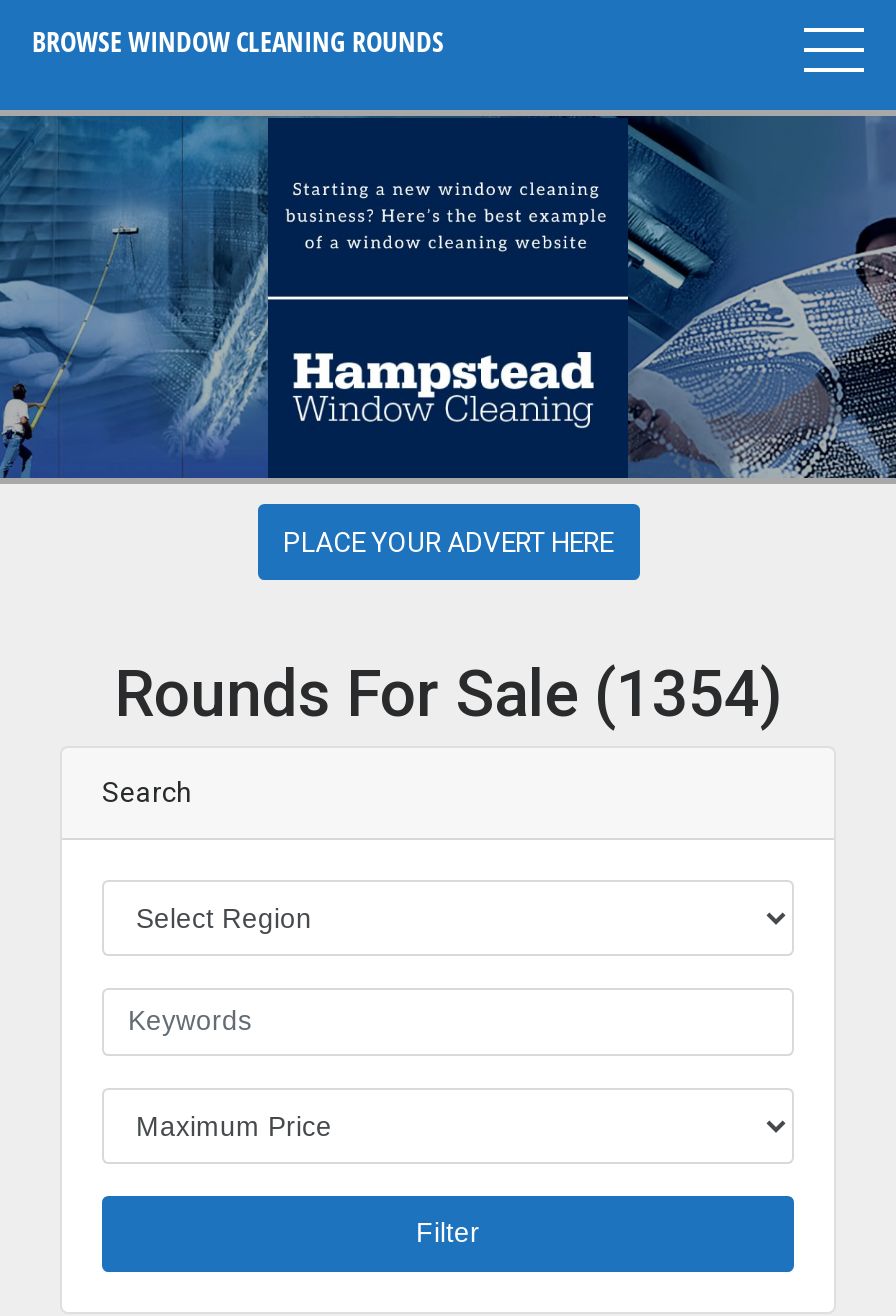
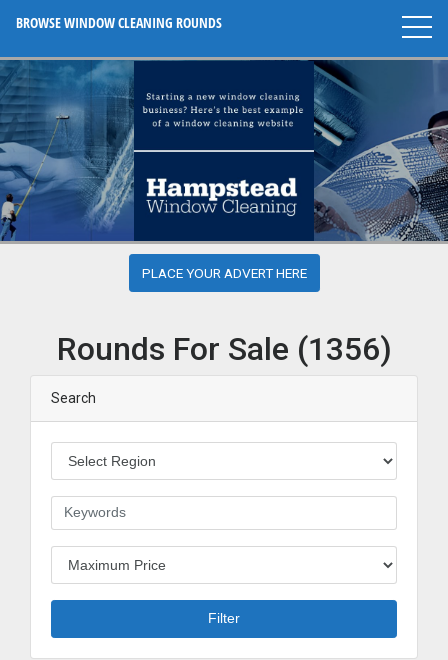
[114,656,784,732] Rounds For Sale (1354) -> [57,330,392,368] Rounds For Sale (1356)

